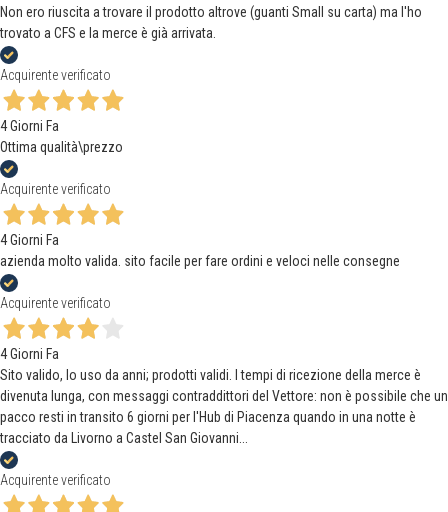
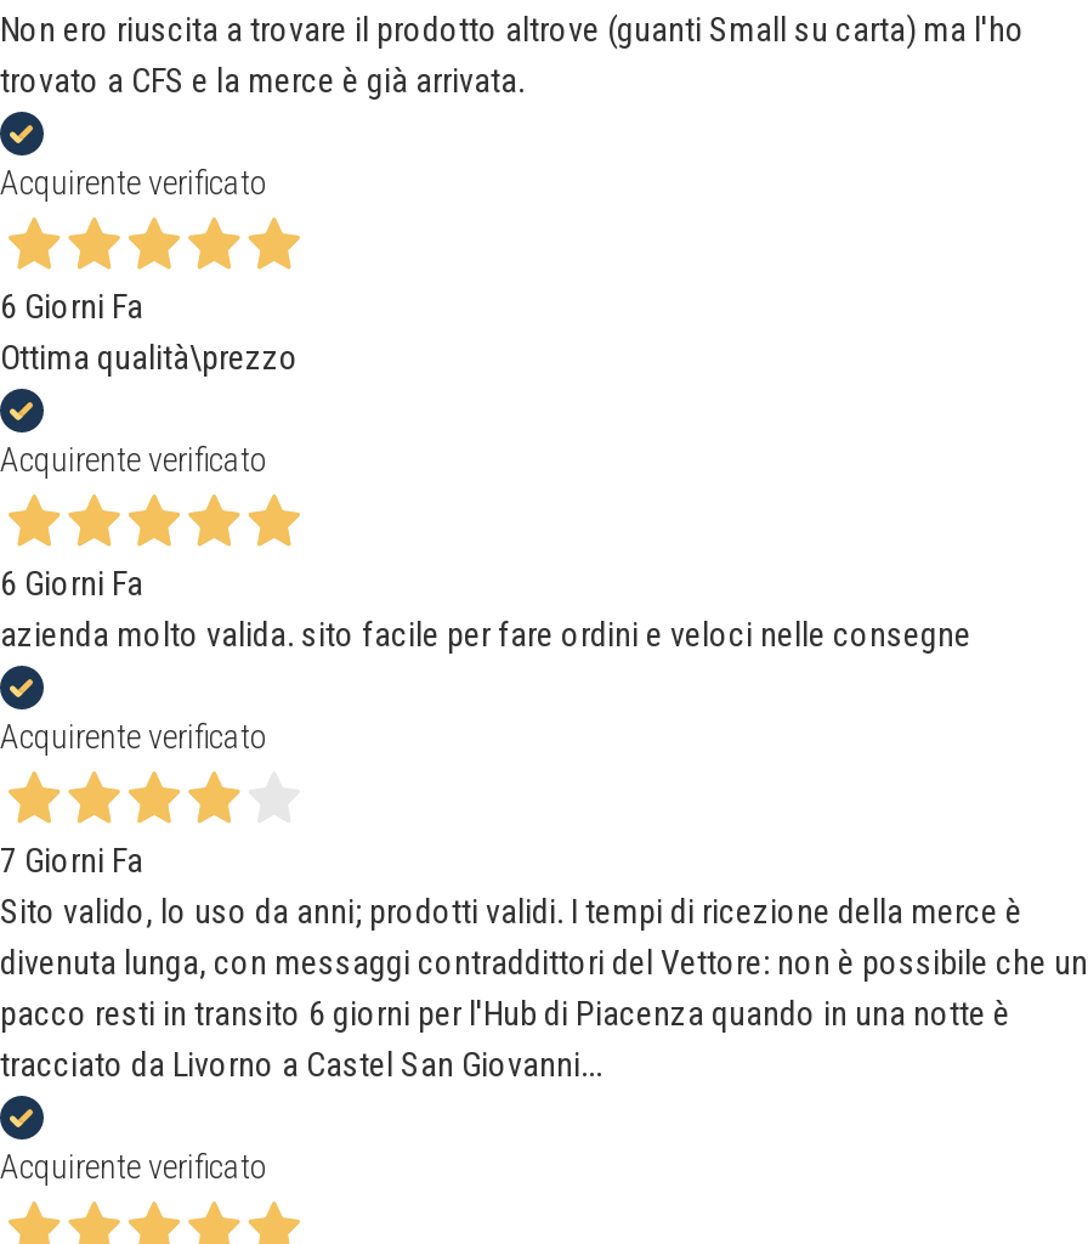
[0,118,59,134] 4 Giorni Fa -> [0,286,143,325] 6 Giorni Fa
[0,232,59,248] 4 Giorni Fa -> [0,563,143,602] 6 Giorni Fa
[0,346,59,362] 4 Giorni Fa -> [0,840,143,879] 7 Giorni Fa

